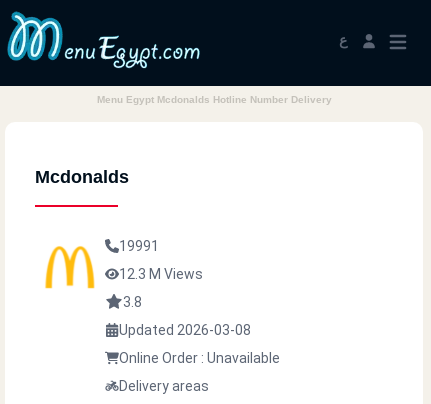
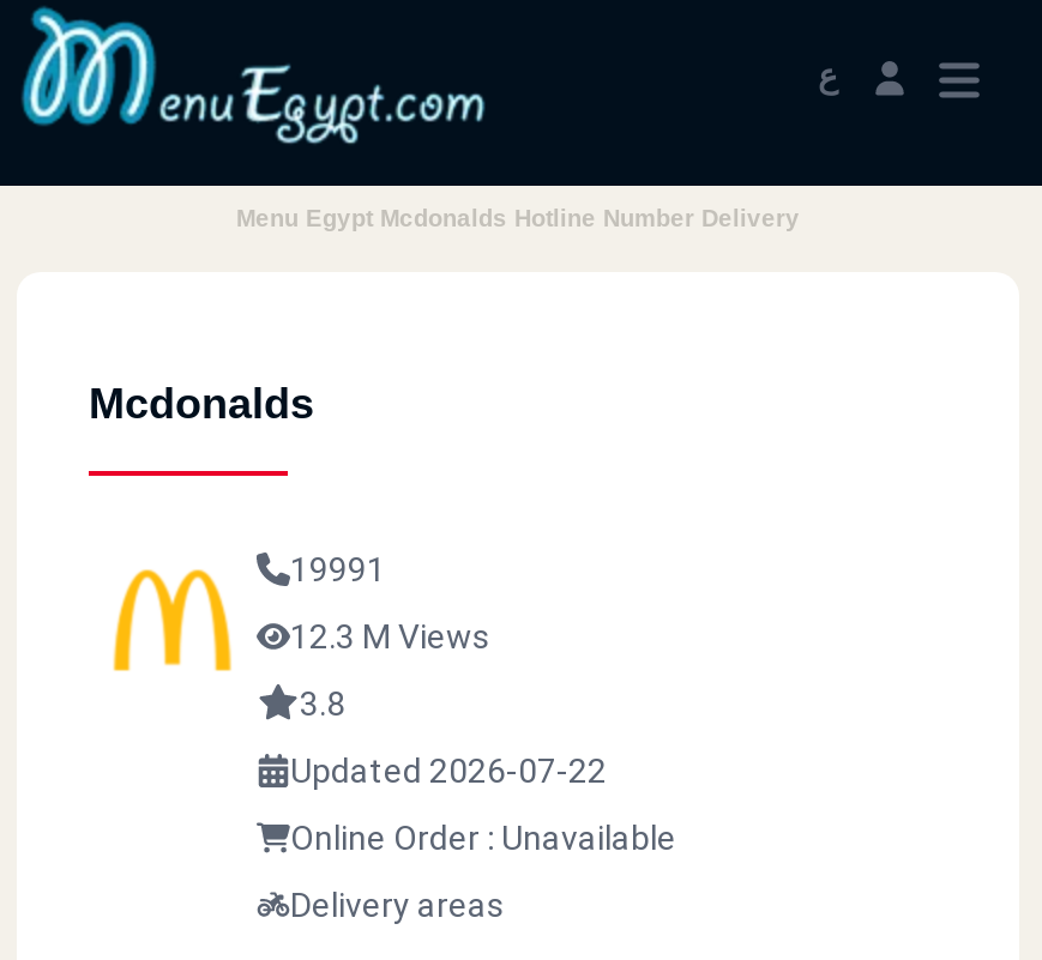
[119,322,251,338] Updated 2026-03-08 -> [290,751,607,790] Updated 2026-07-22

